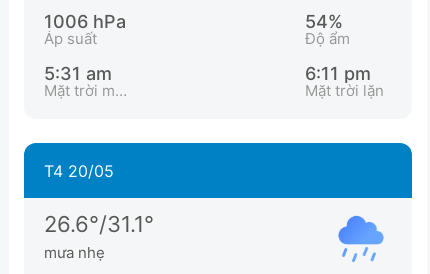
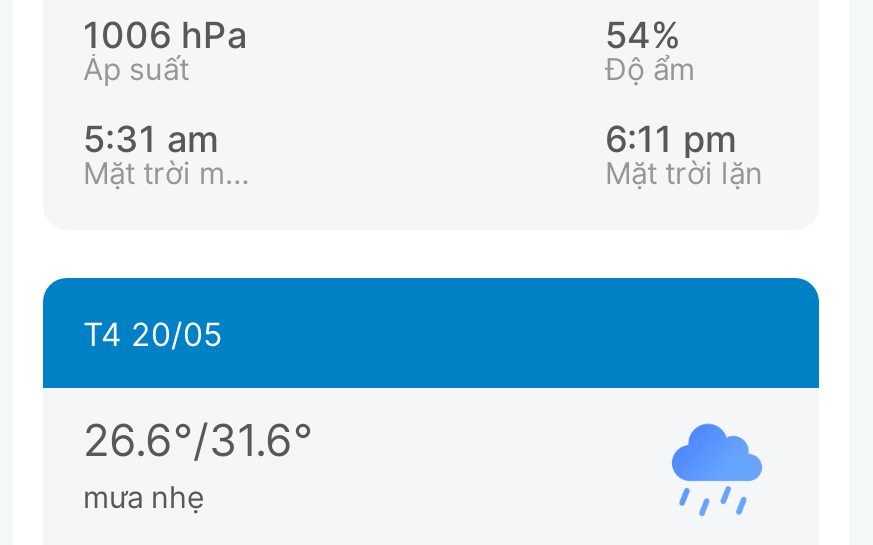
[44,211,154,237] 26.6°/31.1° -> [83,414,313,466] 26.6°/31.6°

